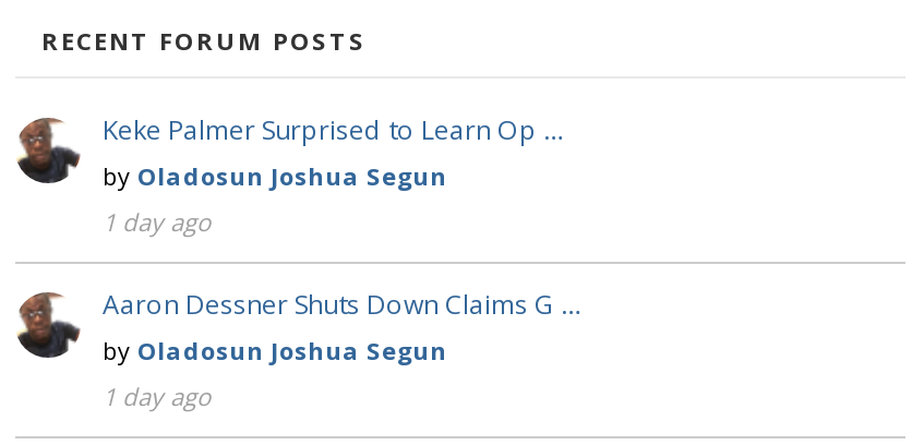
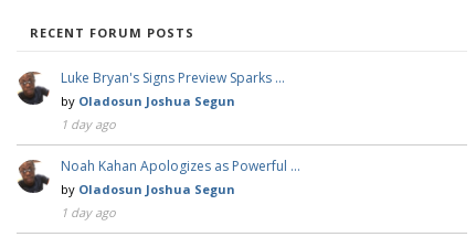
[103,111,563,148] Keke Palmer Surprised to Learn Op … -> [61,68,285,87] Luke Bryan's Signs Preview Sparks …
[103,285,580,322] Aaron Dessner Shuts Down Claims G … -> [61,156,300,175] Noah Kahan Apologizes as Powerful …

